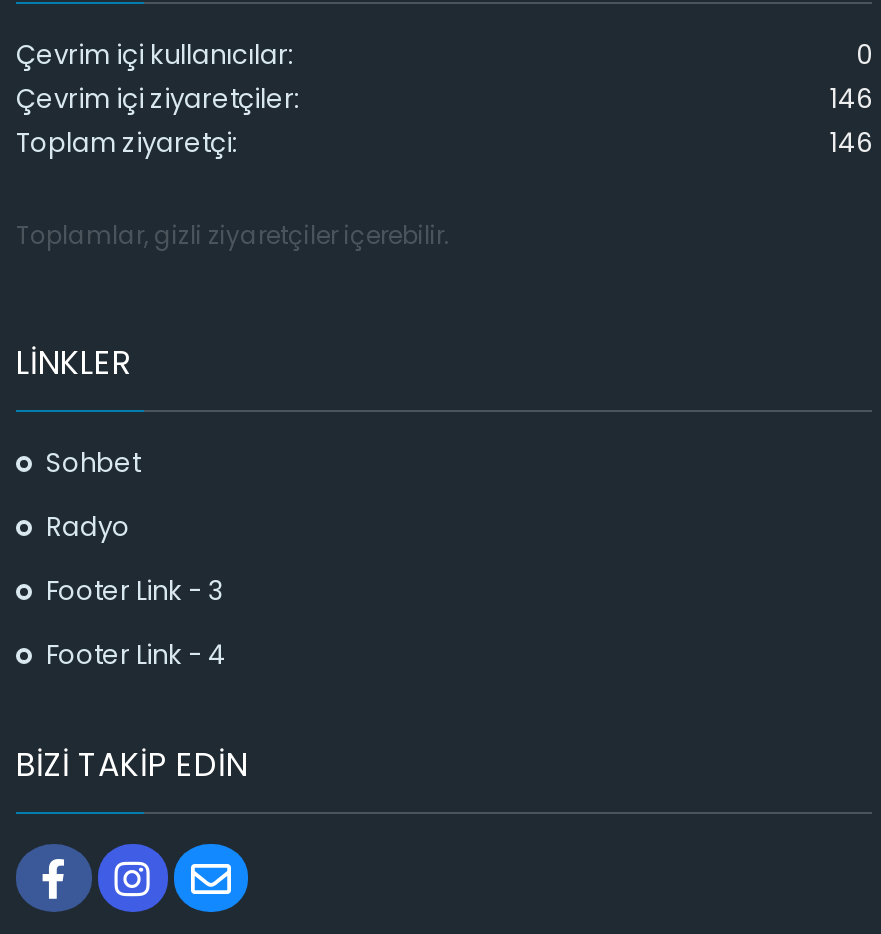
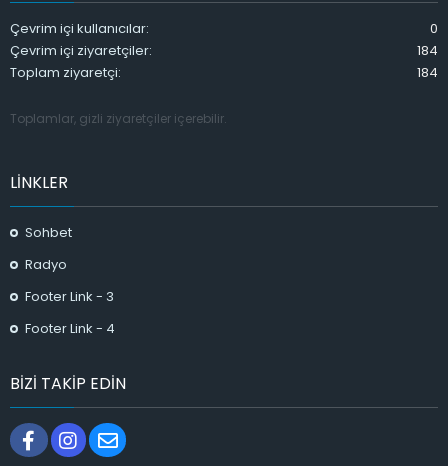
[830,81,872,119] 146 -> [417,41,438,60] 184
[830,125,872,163] 146 -> [417,63,438,82] 184

